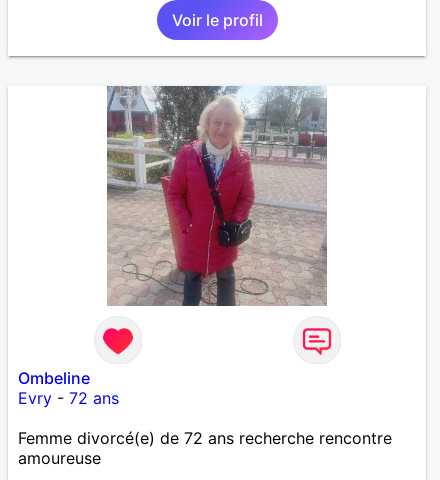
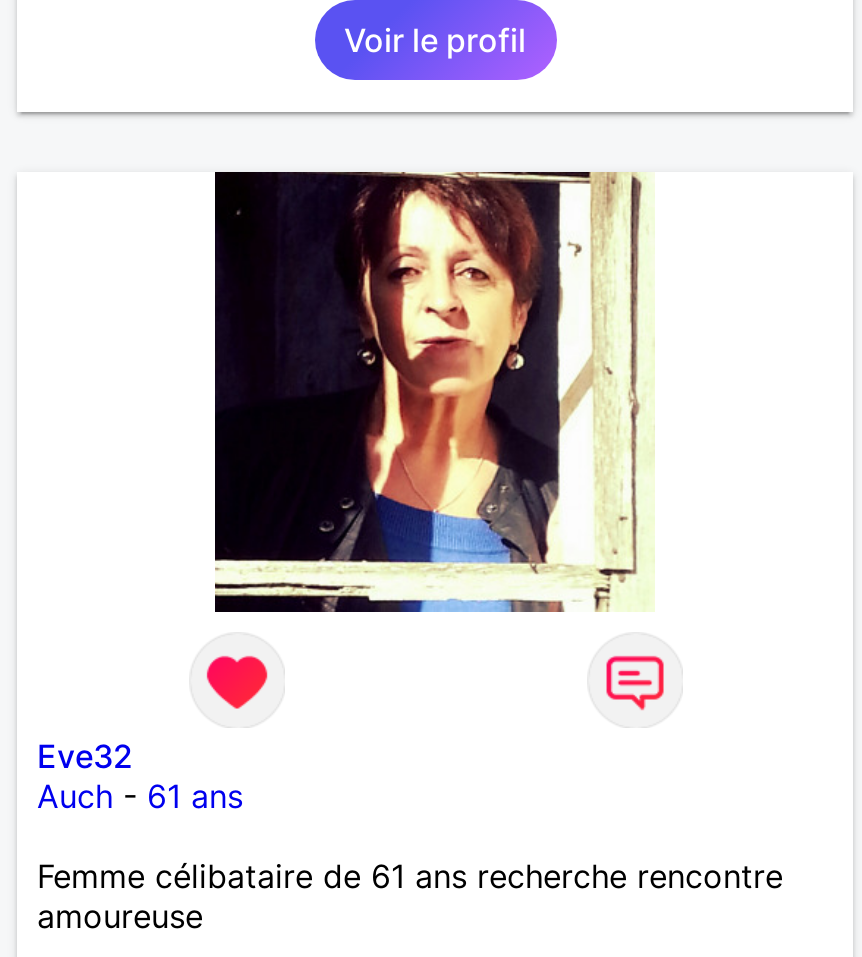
[106,85,328,307] [image] -> [213,170,655,614] [image]
[18,368,119,408] Ombeline | Evry - 72 ans -> [37,736,243,816] Eve32 | Auch - 61 ans
[18,428,392,448] Femme divorcé(e) de 72 ans recherche rencontre -> [37,856,783,896] Femme célibataire de 61 ans recherche rencontre

